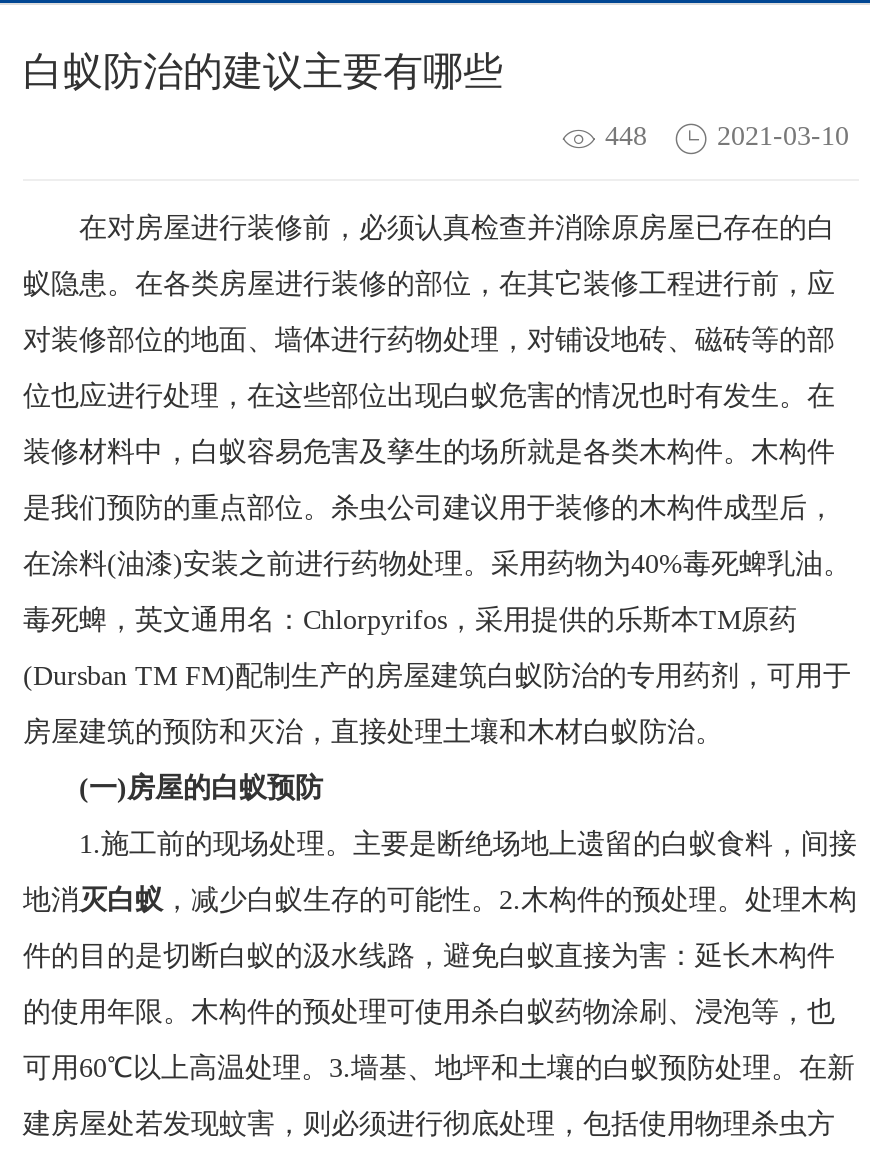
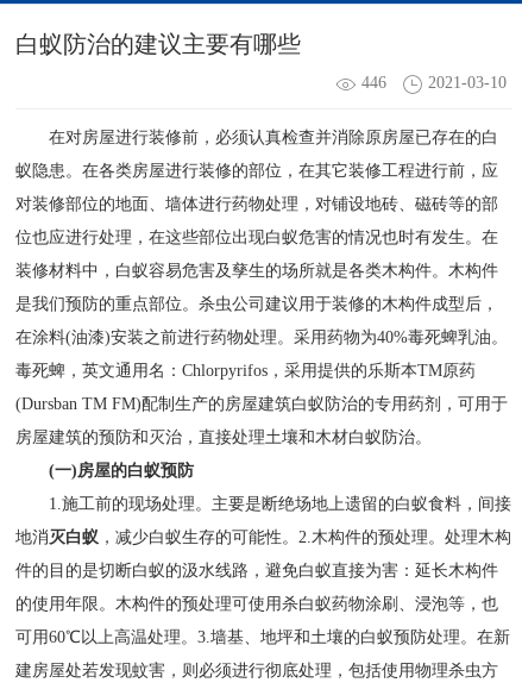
[605,121,647,151] 448 -> [361,74,386,92] 446

